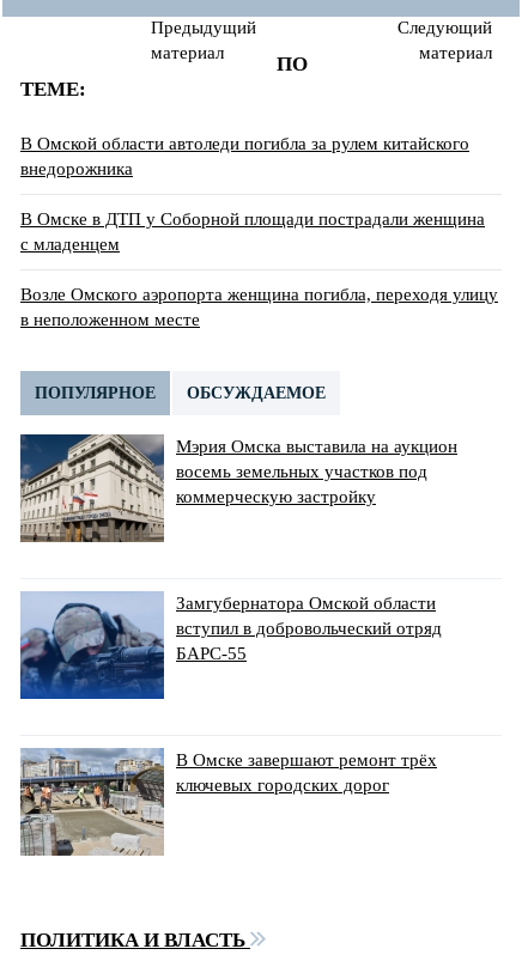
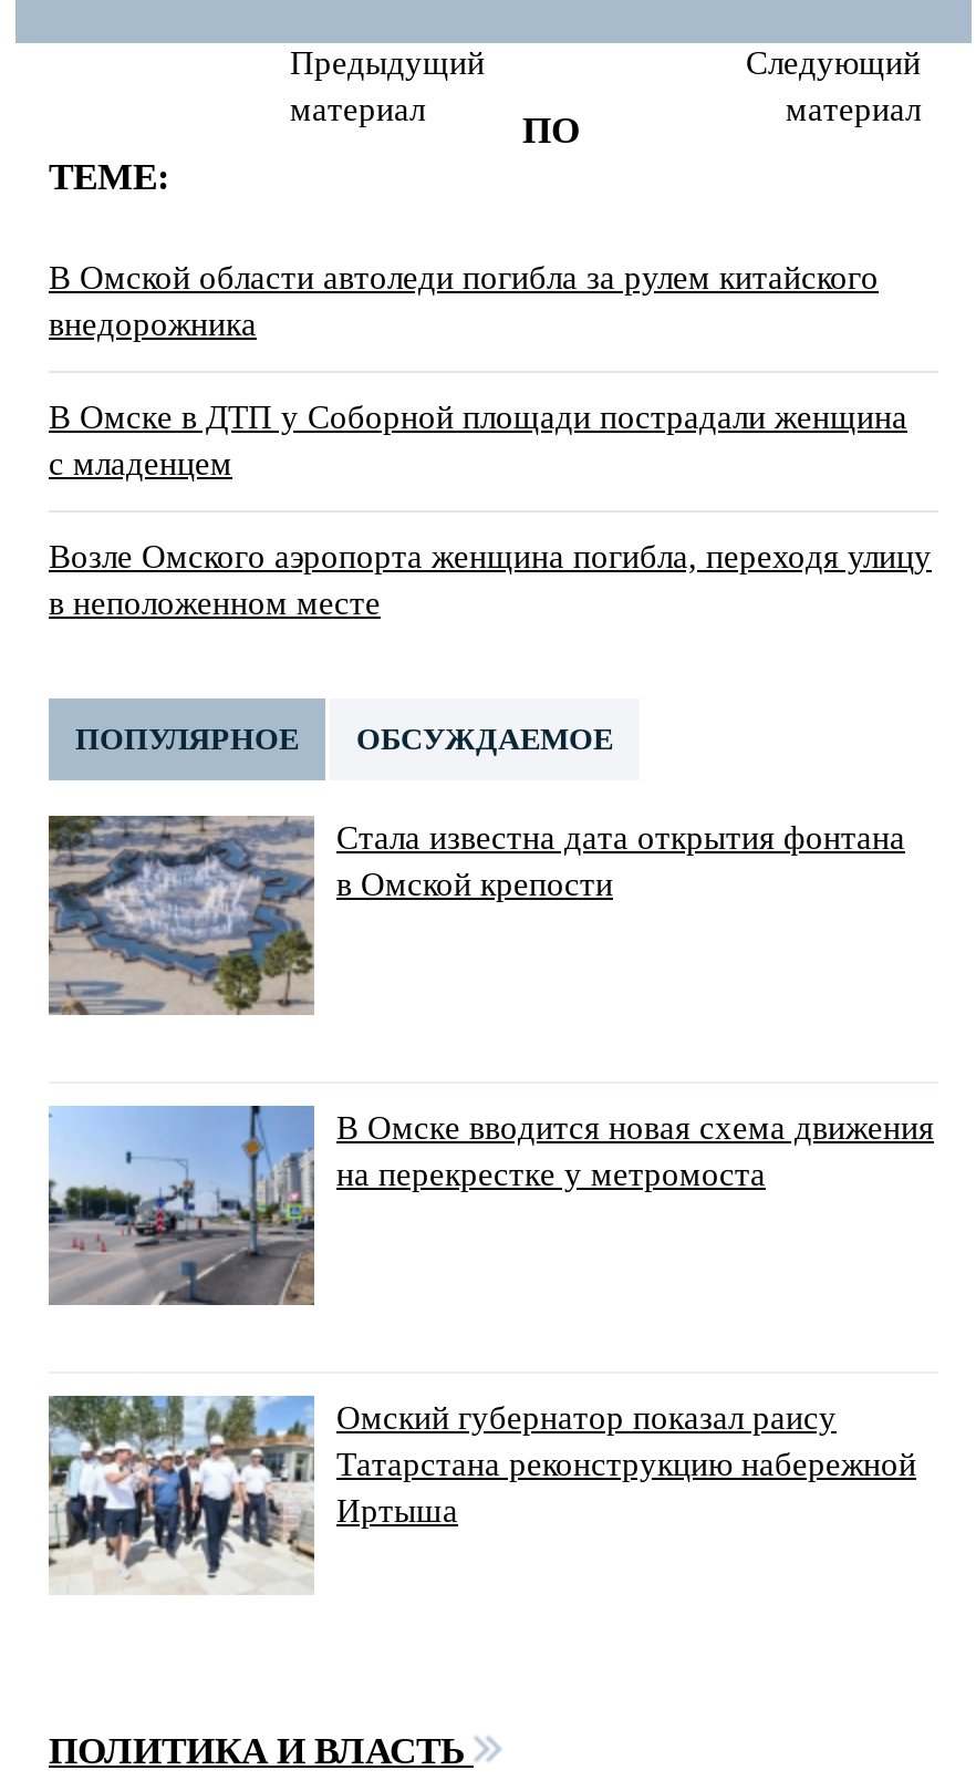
[19,433,457,543] [image] | Мэрия Омска выставила на аукцион | восемь земельных участков под | коммерческую застройку -> [46,814,905,1017] [image] | Стала известна дата открытия фонтана | в Омской крепости
[19,591,442,700] [image] | Замгубернатора Омской области | вступил в добровольческий отряд | БАРС-55 -> [46,1104,934,1307] [image] | В Омске вводится новая схема движения | на перекрестке у метромоста
[20,748,437,857] [image] | В Омске завершают ремонт трёх | ключевых городских дорог -> [49,1394,916,1595] [image] | Омский губернатор показал раису | Татарстана реконструкцию набережной | Иртыша

